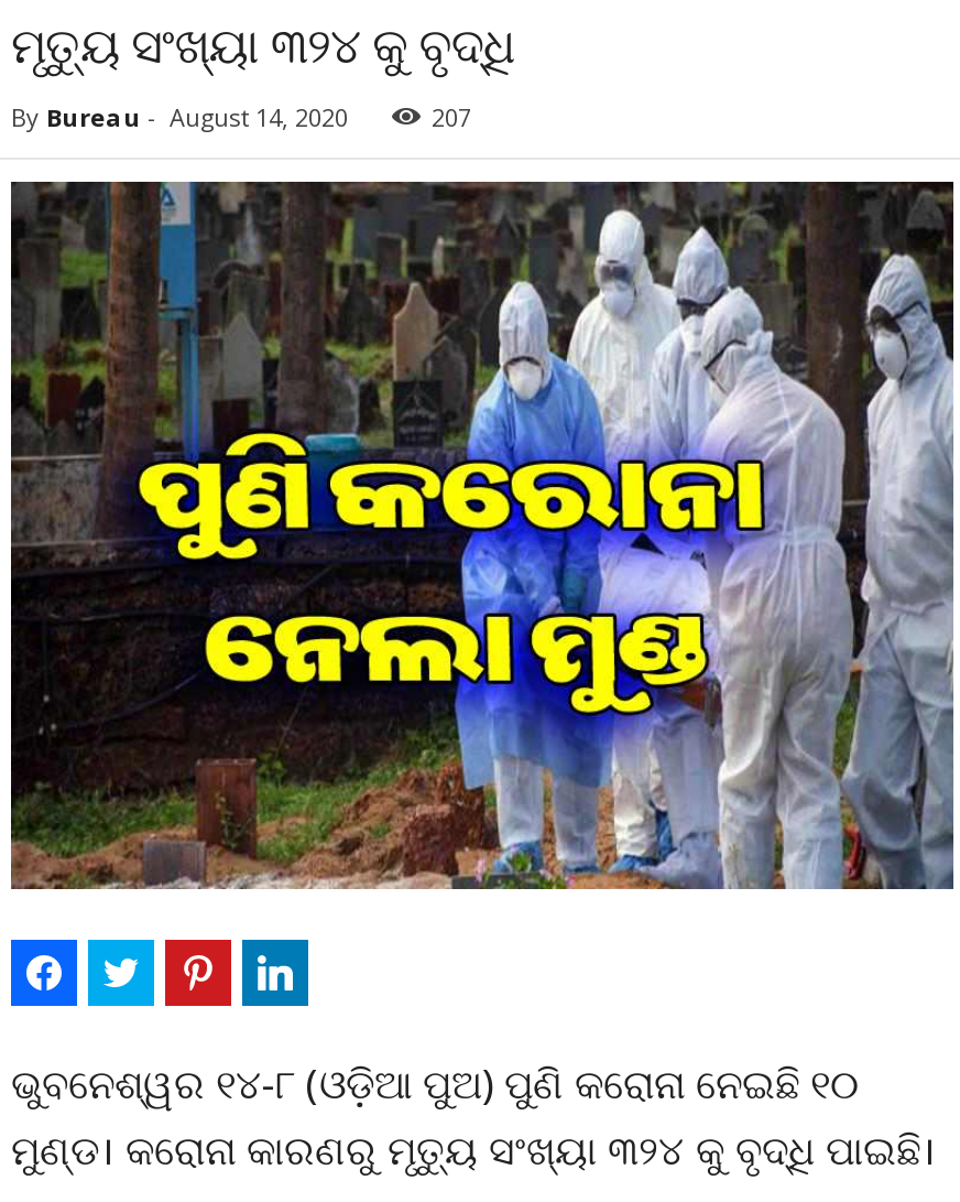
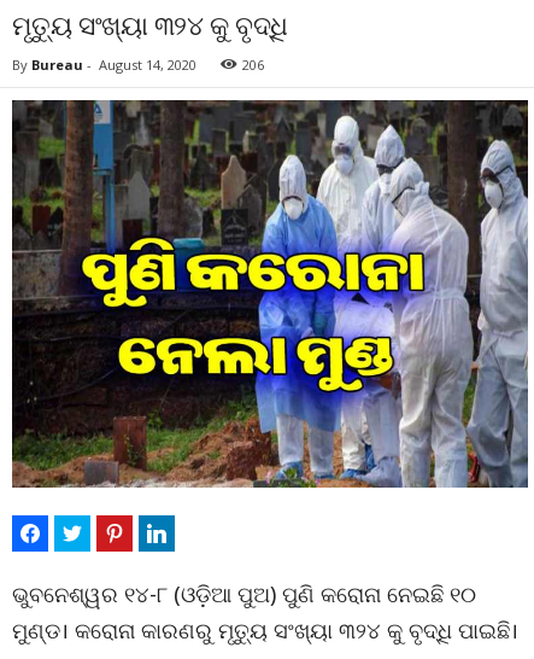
[432,100,471,133] 207 -> [242,56,264,74] 206

